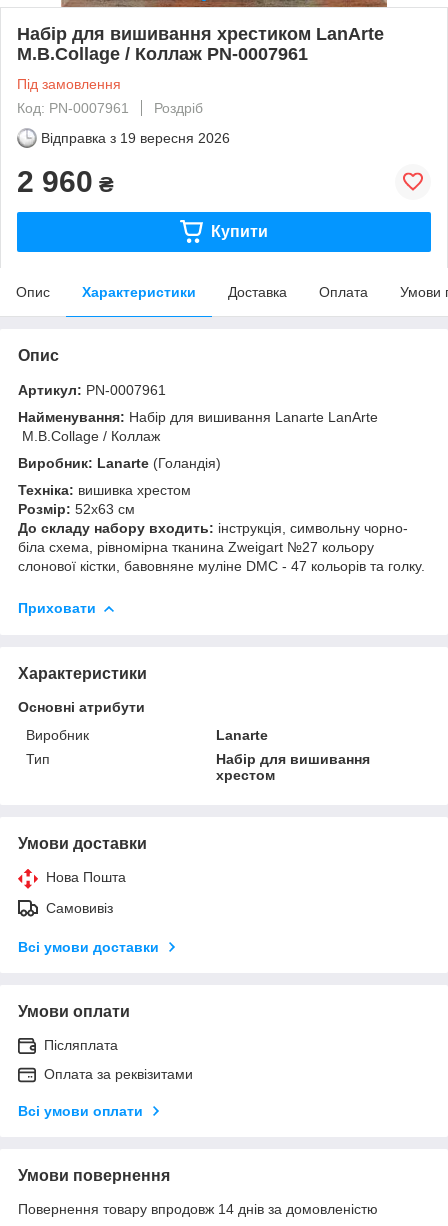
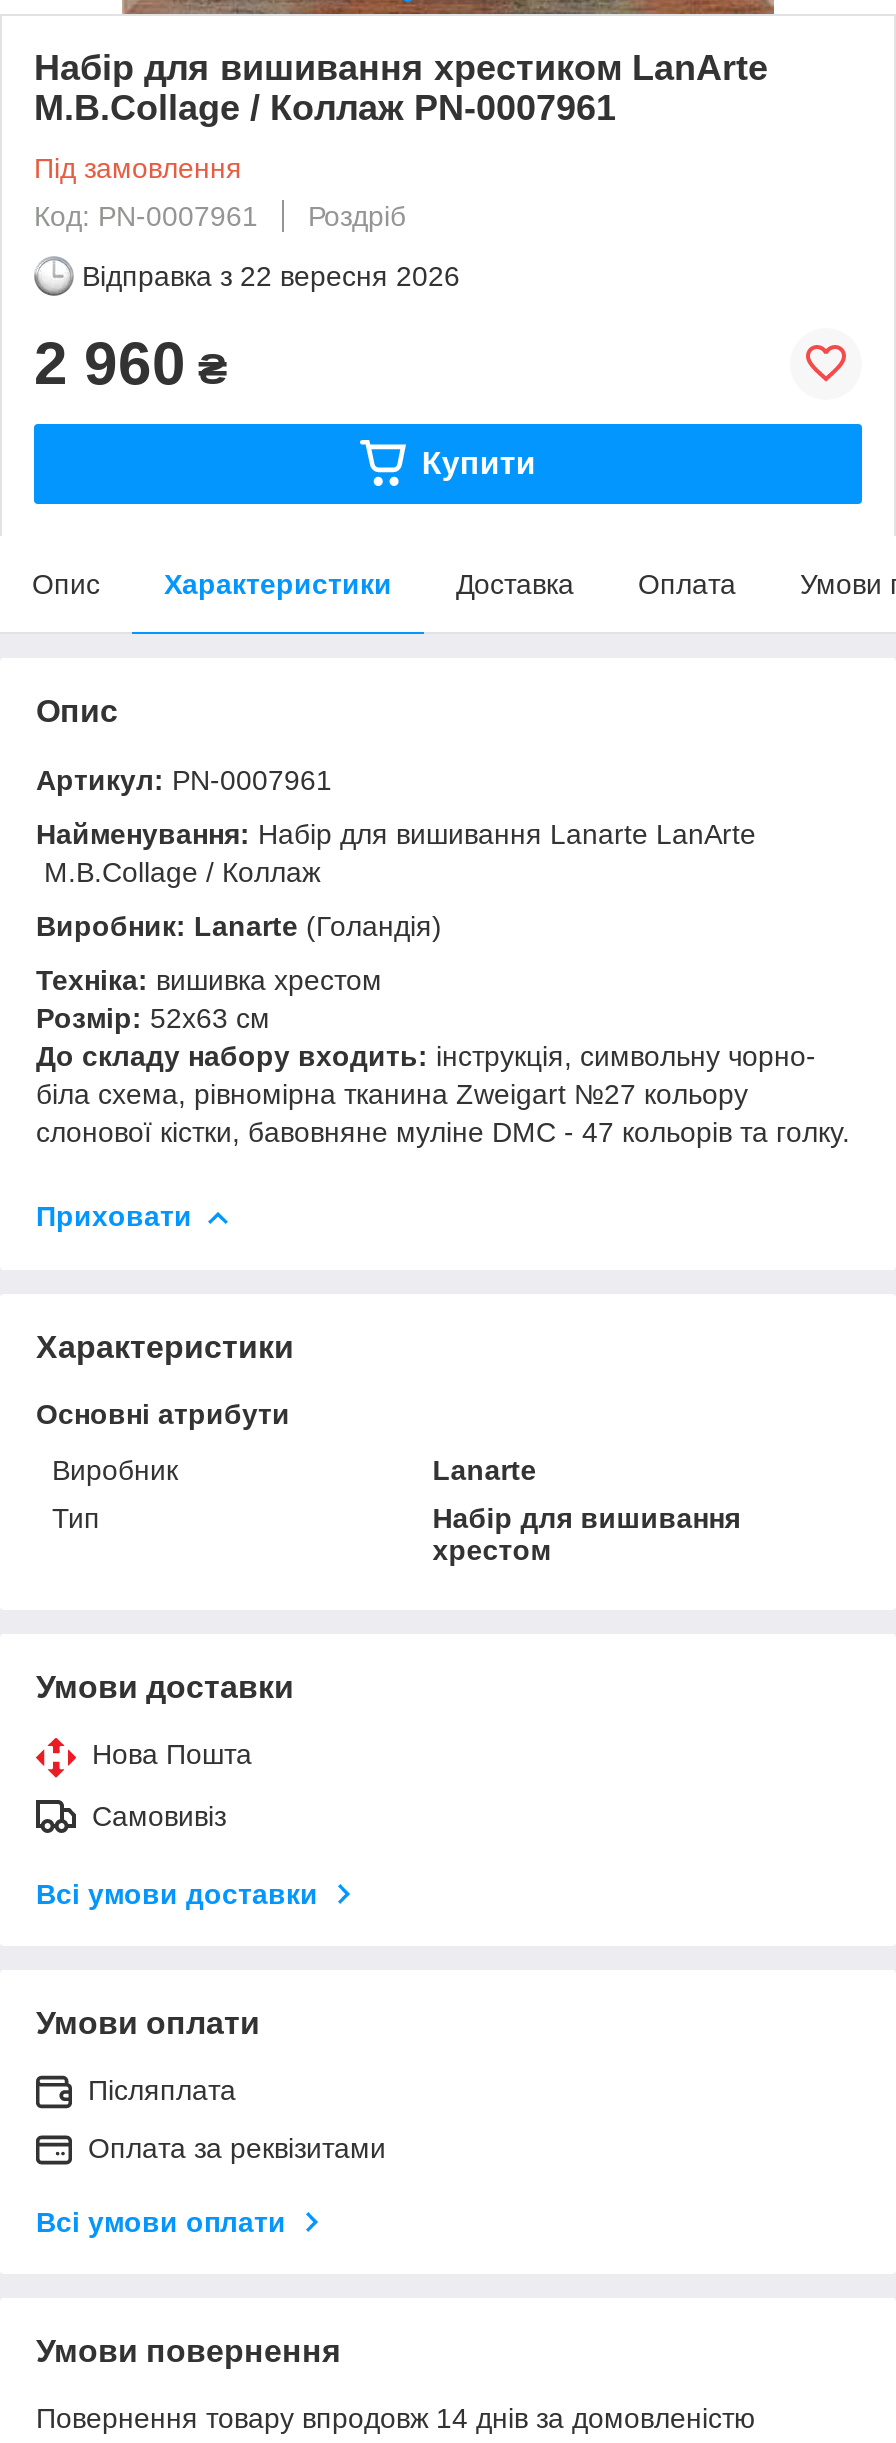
[41,130,230,146] Відправка з 19 вересня 2026 -> [82,260,460,292] Відправка з 22 вересня 2026

